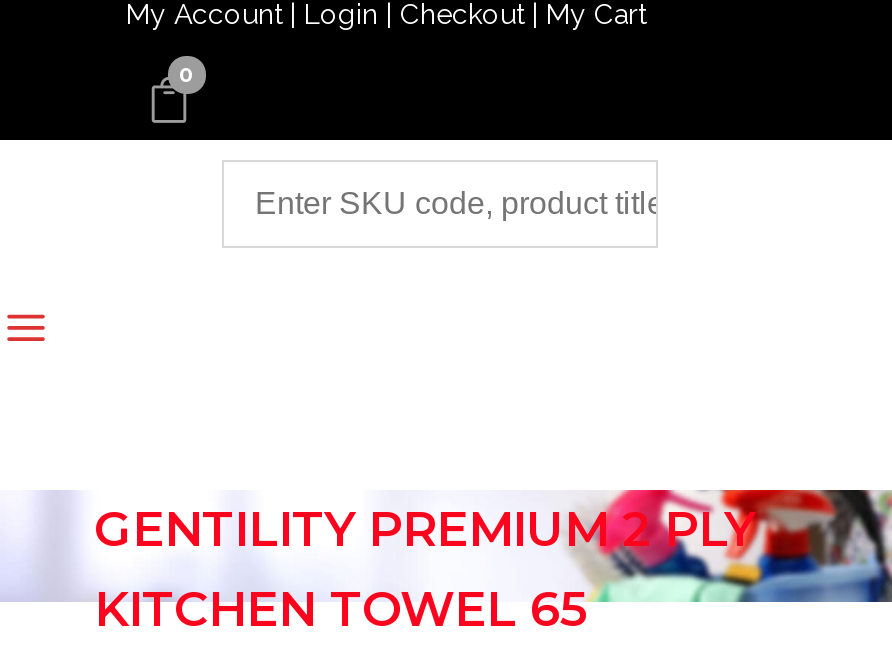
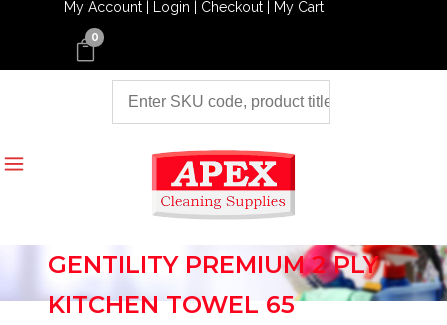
none -> [151,149,296,219] [image]

